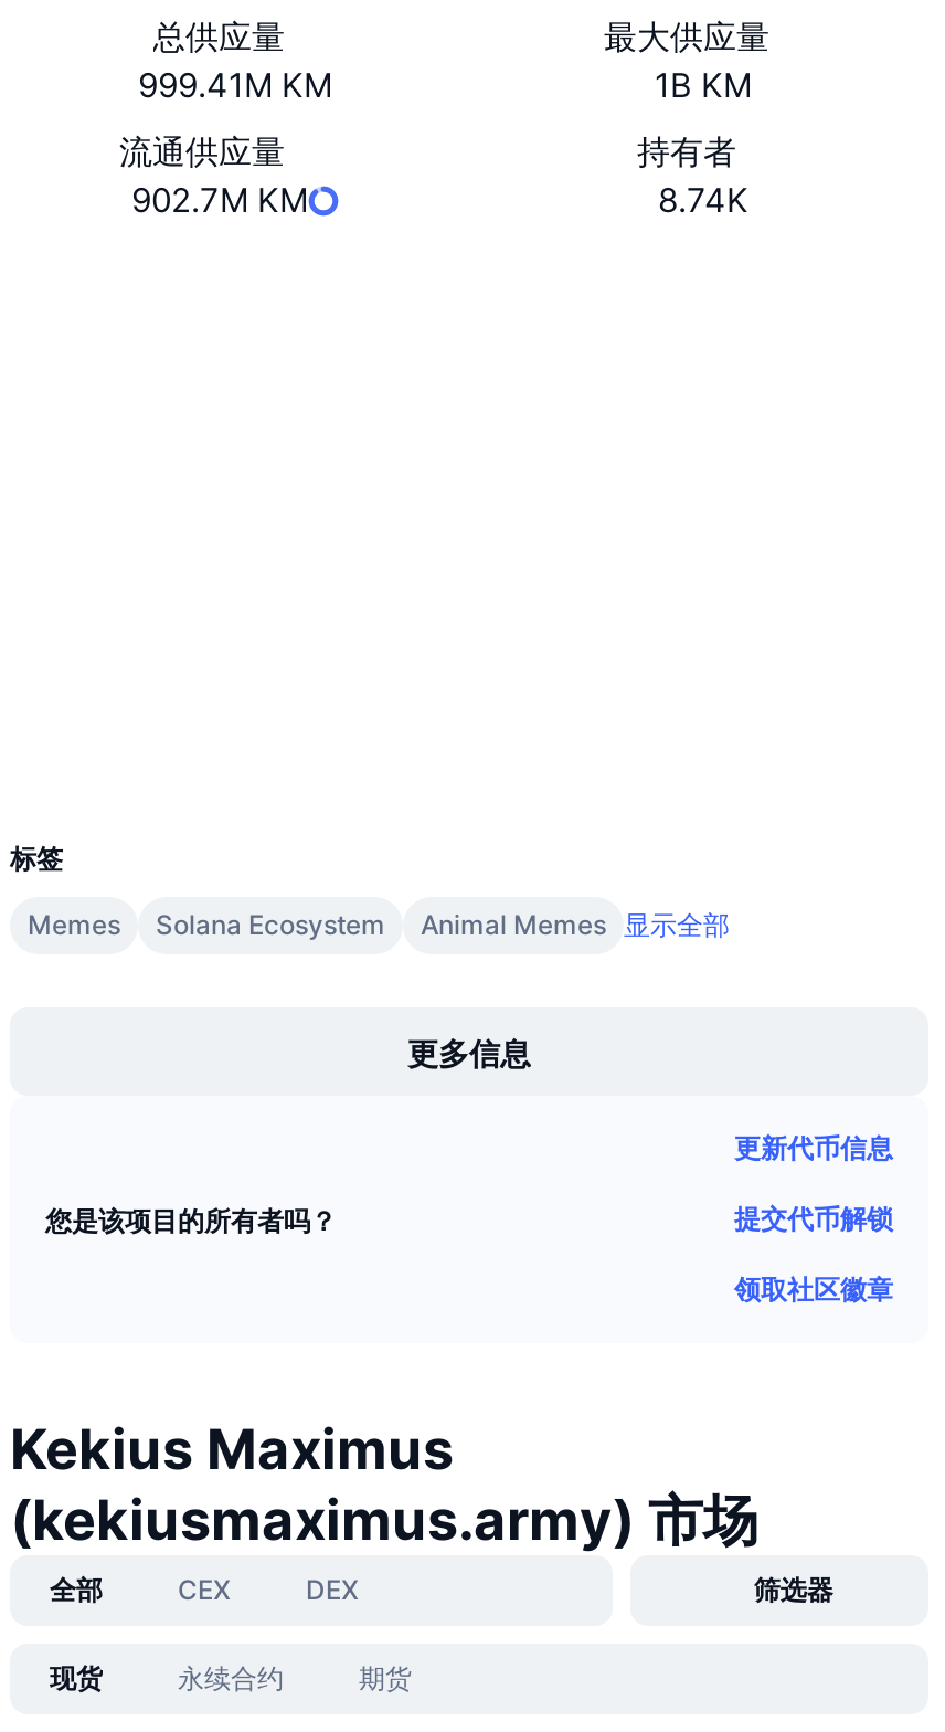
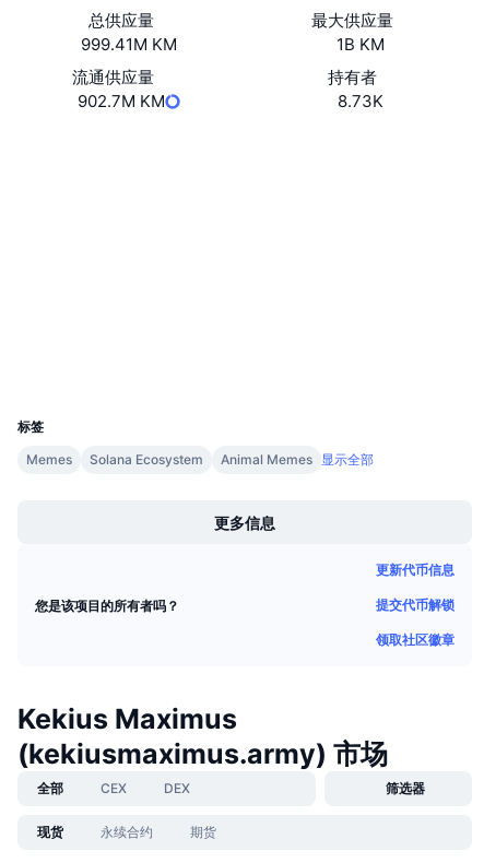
[658,179,748,221] 8.74K -> [338,91,383,111] 8.73K

